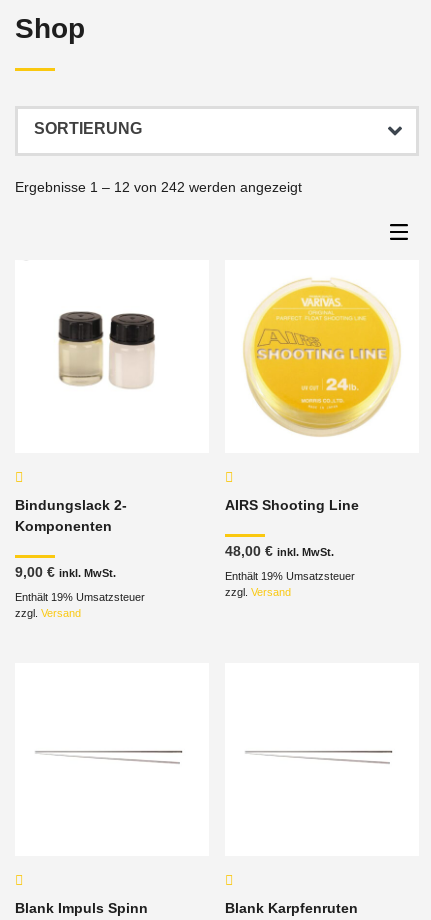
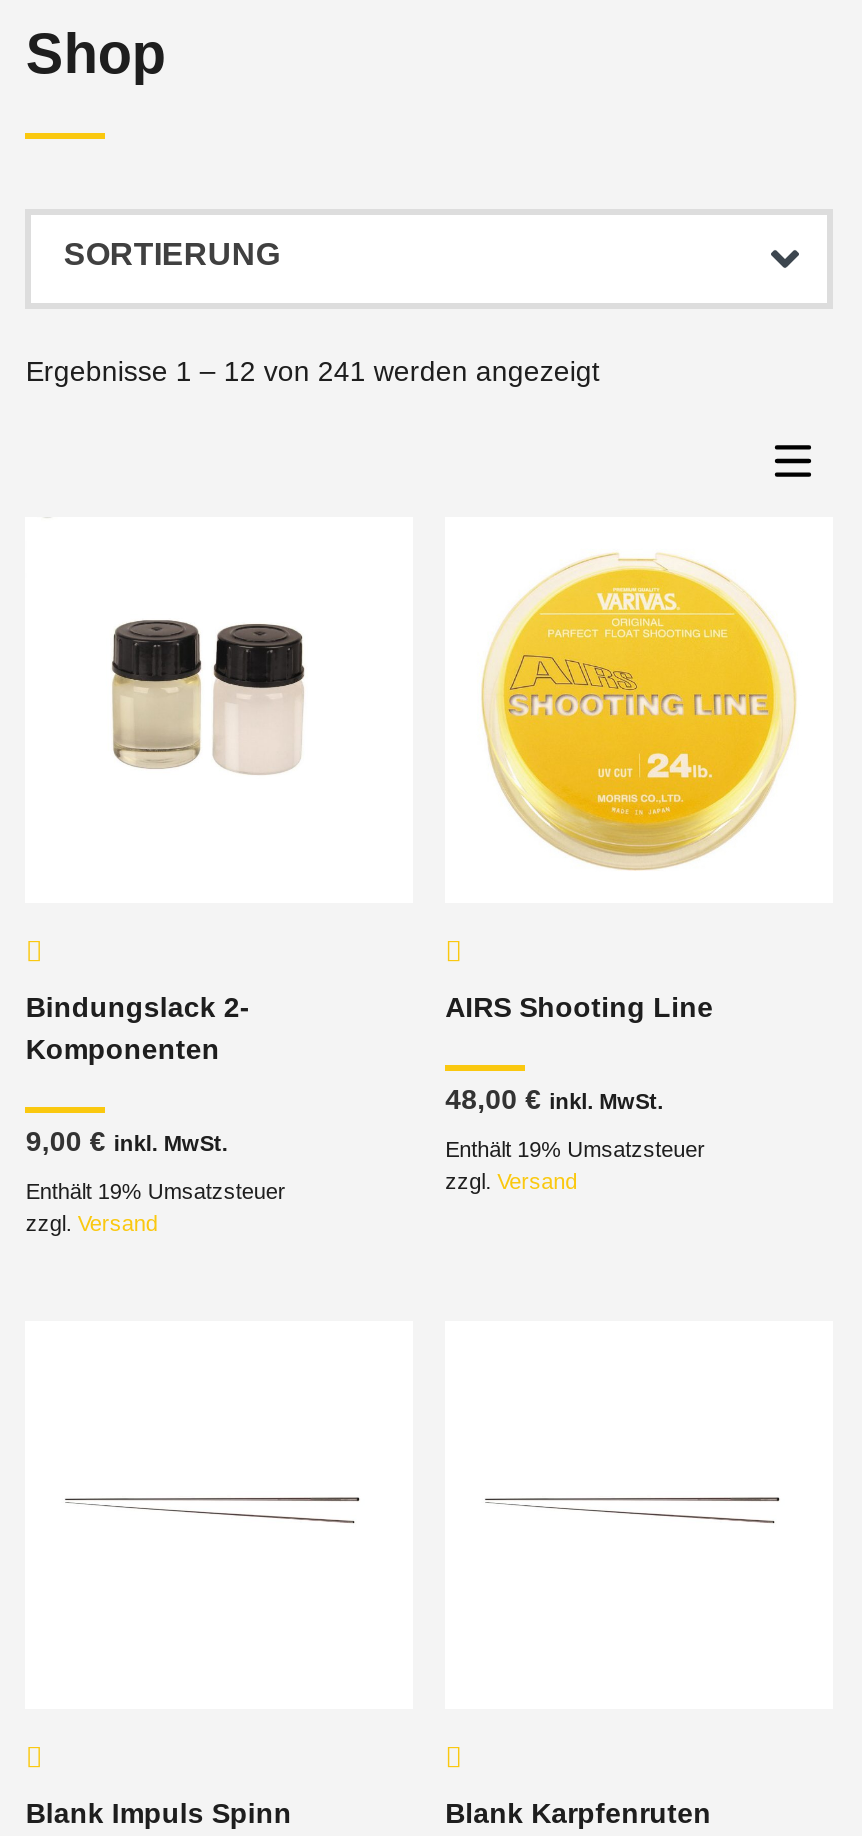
[15,178,302,194] Ergebnisse 1 – 12 von 242 werden angezeigt -> [26,354,600,386] Ergebnisse 1 – 12 von 241 werden angezeigt

